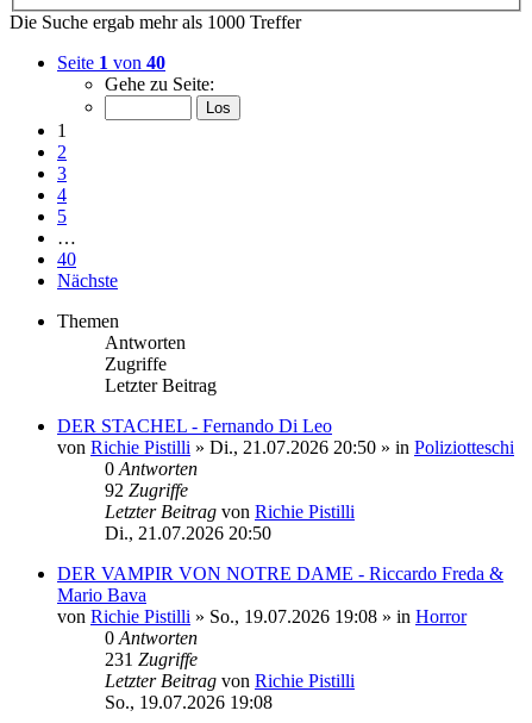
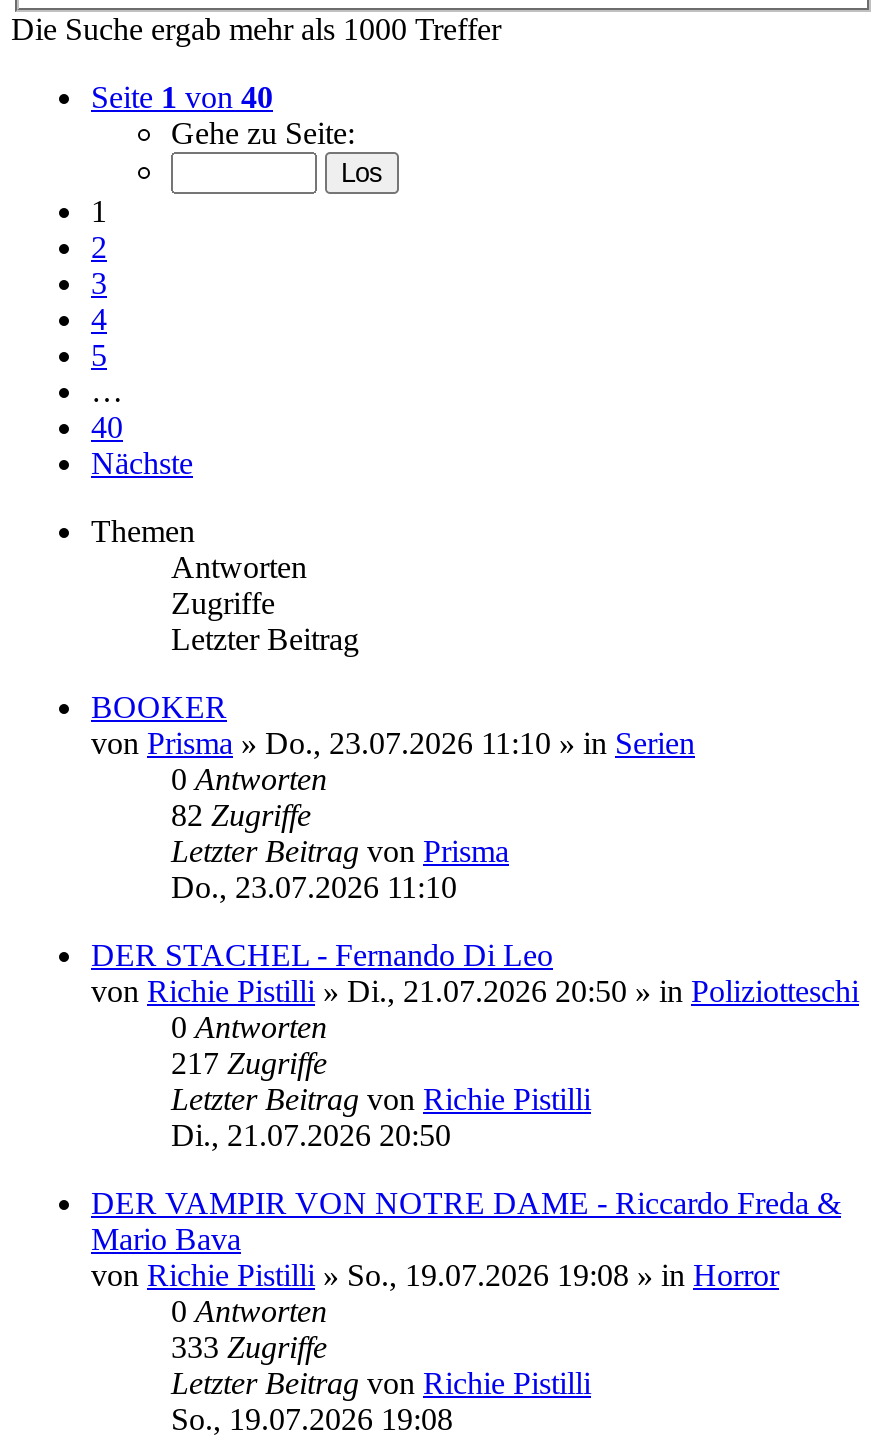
none -> [91,690,695,904] BOOKER | von Prisma» Do., 23.07.2026 11:10» in Serien | 0 Antworten | 82 Zugriffe | Letzter Beitrag von Prisma | Do., 23.07.2026 11:10
[105,480,188,500] 92 Zugriffe -> [171,1046,327,1080] 217 Zugriffe
[105,649,198,669] 231 Zugriffe -> [171,1330,327,1364] 333 Zugriffe

